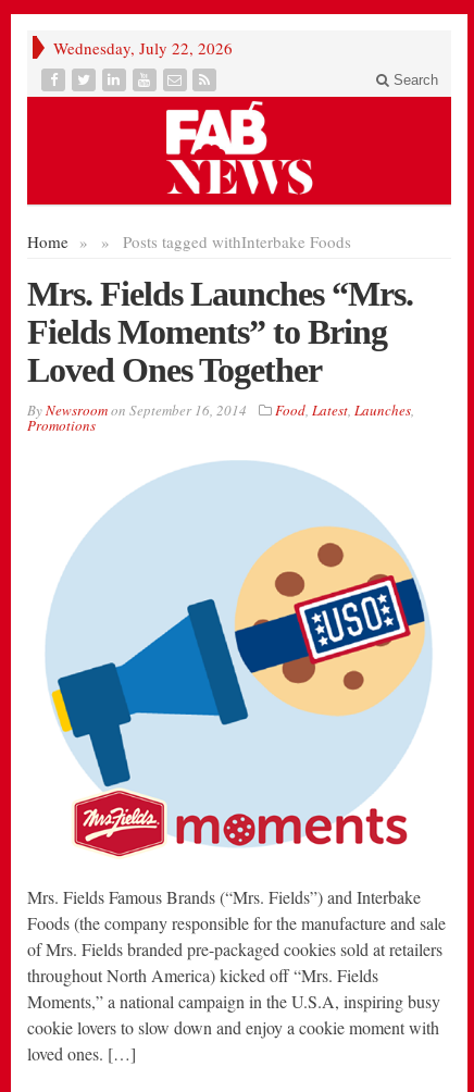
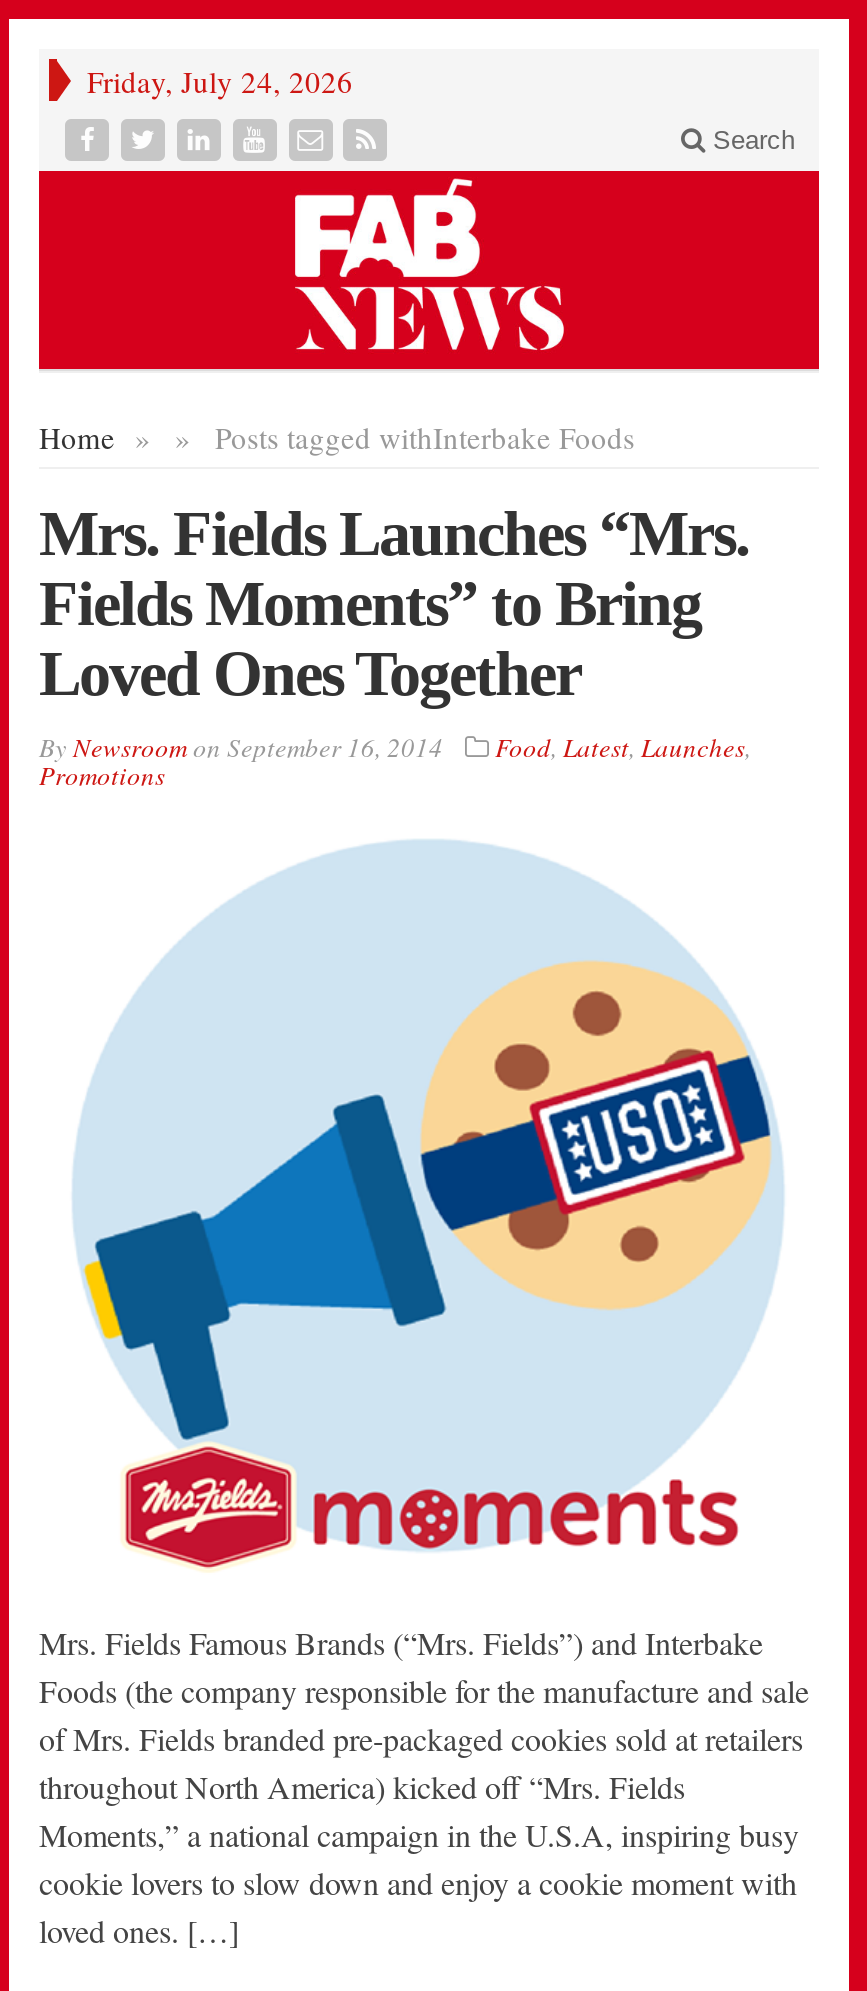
[53,37,233,59] Wednesday, July 22, 2026 -> [87,61,353,101] Friday, July 24, 2026

